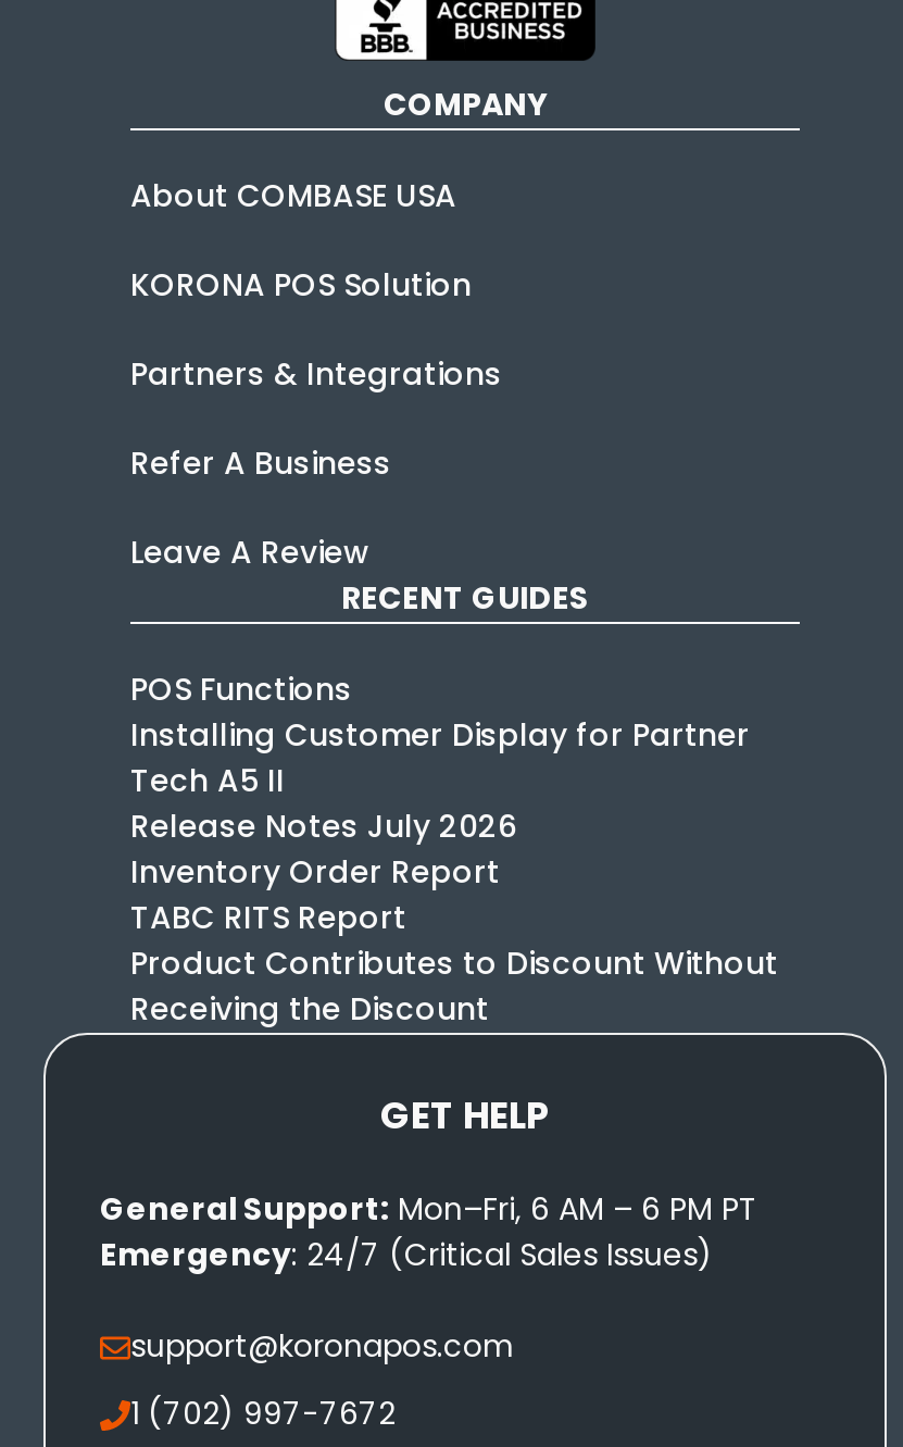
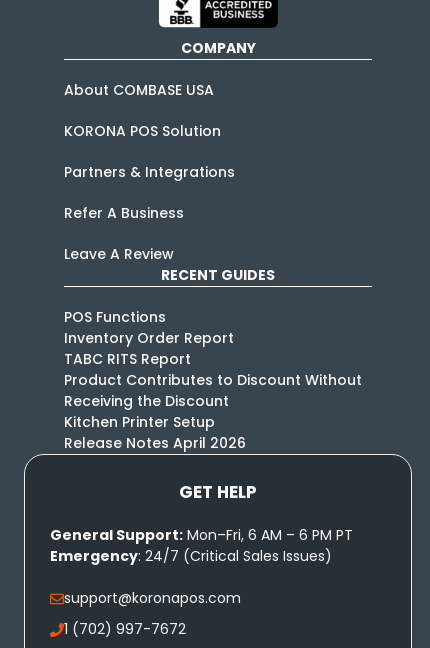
[130,714,750,849] Installing Customer Display for Partner | Tech A5 II | Release Notes July 2026 -> none
moved [130,851,778,1031] -> [64,328,362,411]: Inventory Order Report | TABC RITS Report | Product Contributes to Discount Without | Receiving the Discount
none -> [64,412,246,453] Kitchen Printer Setup | Release Notes April 2026

